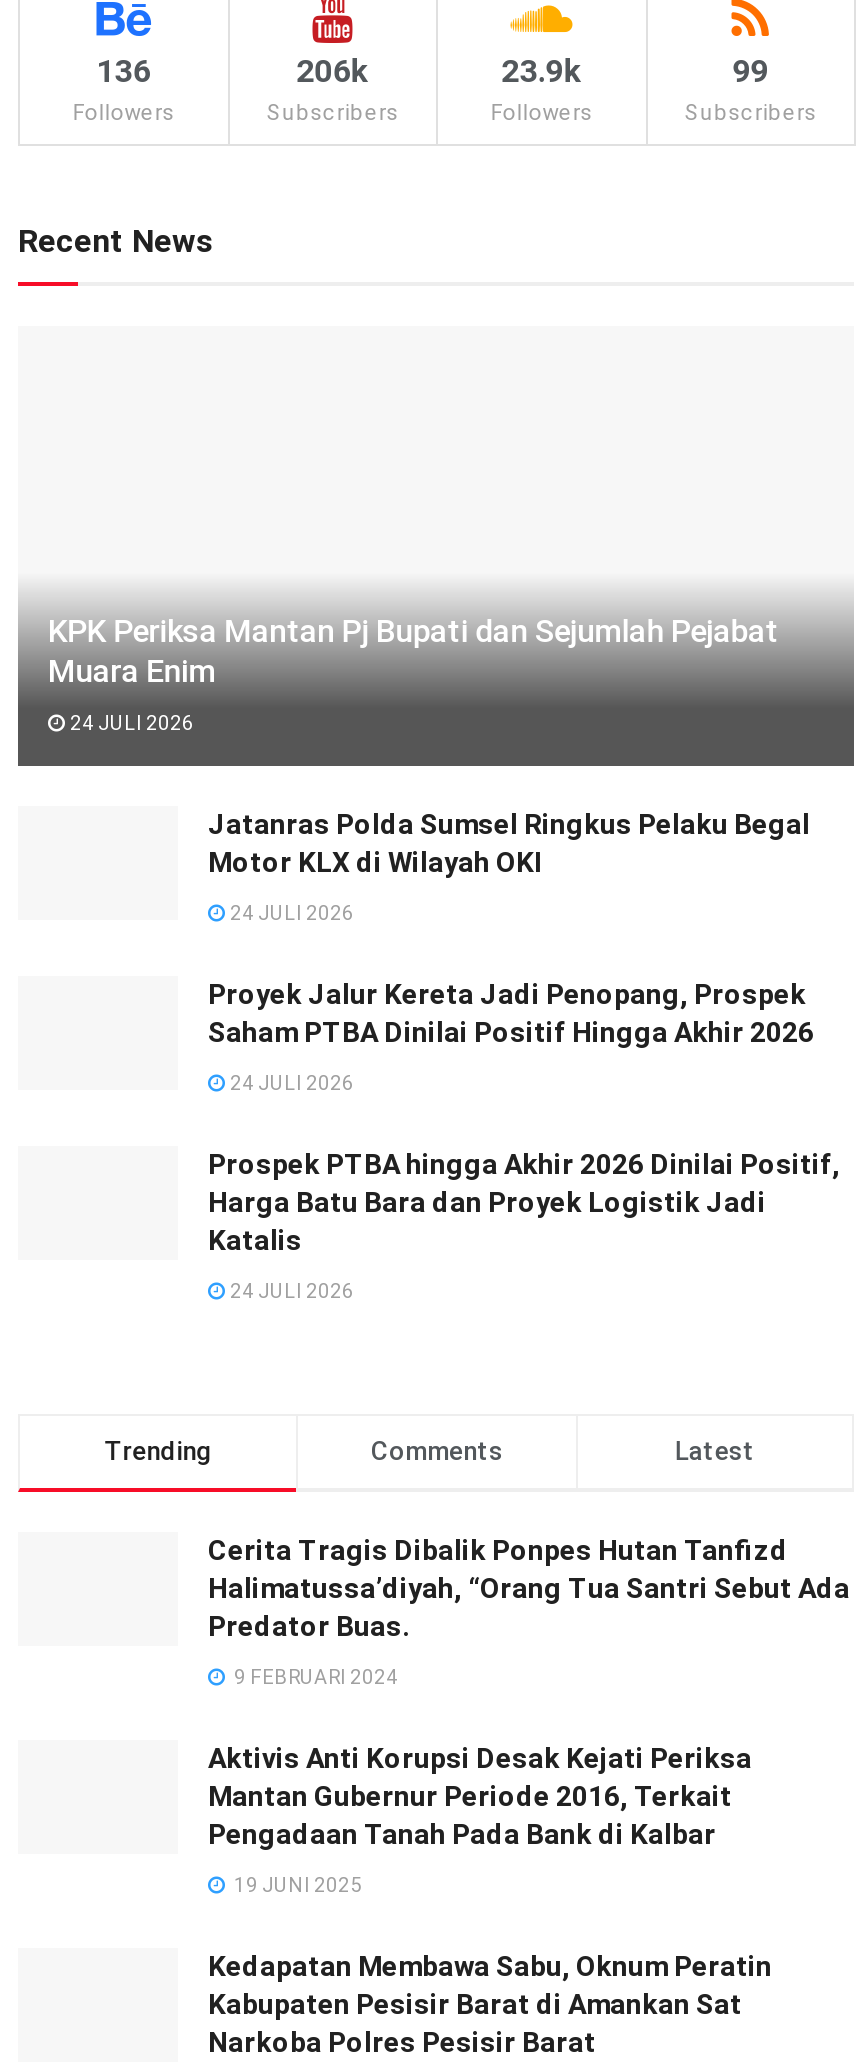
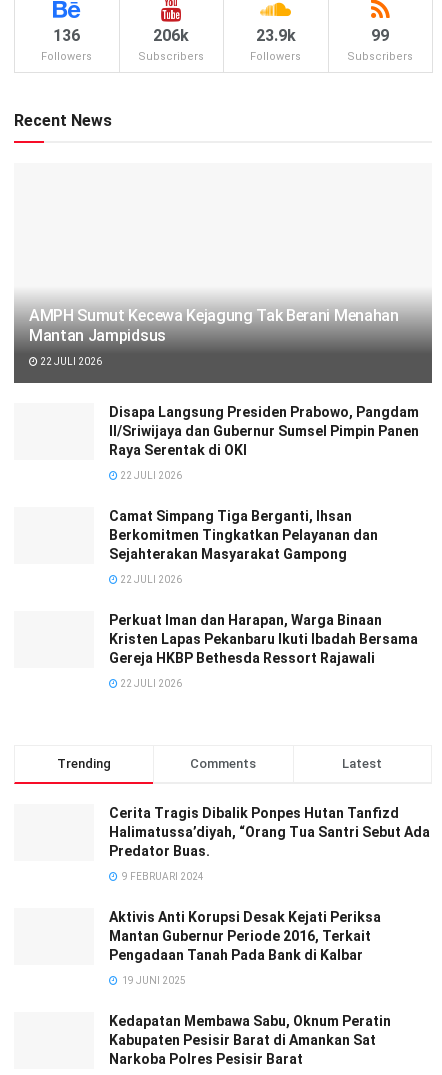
[48,611,779,689] KPK Periksa Mantan Pj Bupati dan Sejumlah Pejabat | Muara Enim -> [29,305,399,344] AMPH Sumut Kecewa Kejagung Tak Berani Menahan | Mantan Jampidsus
[66,711,194,733] 24 JULI 2026 -> [38,355,102,366] 22 JULI 2026
[208,807,810,877] Jatanras Polda Sumsel Ringkus Pelaku Begal | Motor KLX di Wilayah OKI -> [109,403,419,457] Disapa Langsung Presiden Prabowo, Pangdam | II/Sriwijaya dan Gubernur Sumsel Pimpin Panen | Raya Serentak di OKI
[226,901,354,923] 24 JULI 2026 -> [118,469,182,480] 22 JULI 2026
[208,977,814,1047] Proyek Jalur Kereta Jadi Penopang, Prospek | Saham PTBA Dinilai Positif Hingga Akhir 2026 -> [109,507,378,561] Camat Simpang Tiga Berganti, Ihsan | Berkomitmen Tingkatkan Pelayanan dan | Sejahterakan Masyarakat Gampong
[226,1071,354,1093] 24 JULI 2026 -> [118,573,182,584] 22 JULI 2026
[208,1147,840,1255] Prospek PTBA hingga Akhir 2026 Dinilai Positif, | Harga Batu Bara dan Proyek Logistik Jadi | Katalis -> [109,611,418,665] Perkuat Iman dan Harapan, Warga Binaan | Kristen Lapas Pekanbaru Ikuti Ibadah Bersama | Gereja HKBP Bethesda Ressort Rajawali
[226,1279,354,1301] 24 JULI 2026 -> [118,677,182,688] 22 JULI 2026

